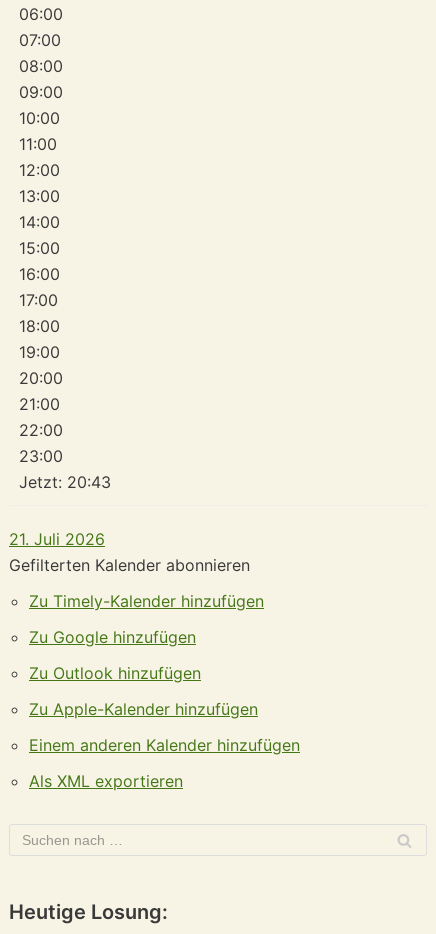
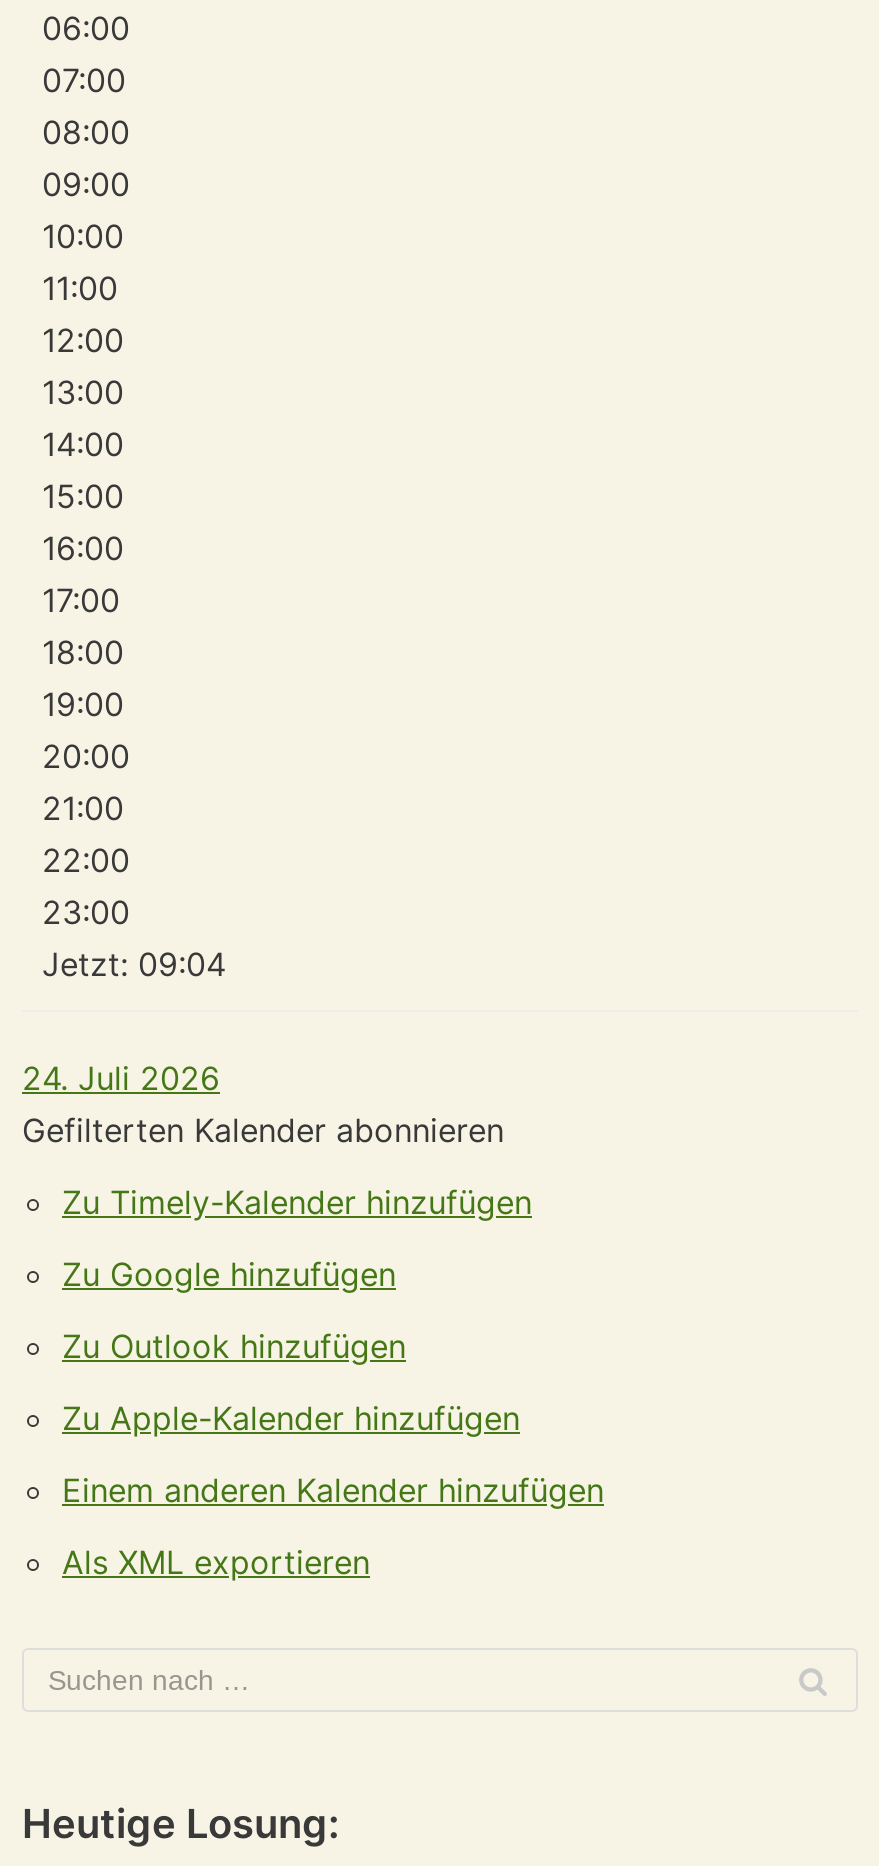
[19,472,111,492] Jetzt: 20:43 -> [42,944,226,984] Jetzt: 09:04
[9,529,105,549] 21. Juli 2026 -> [22,1058,220,1098] 24. Juli 2026

